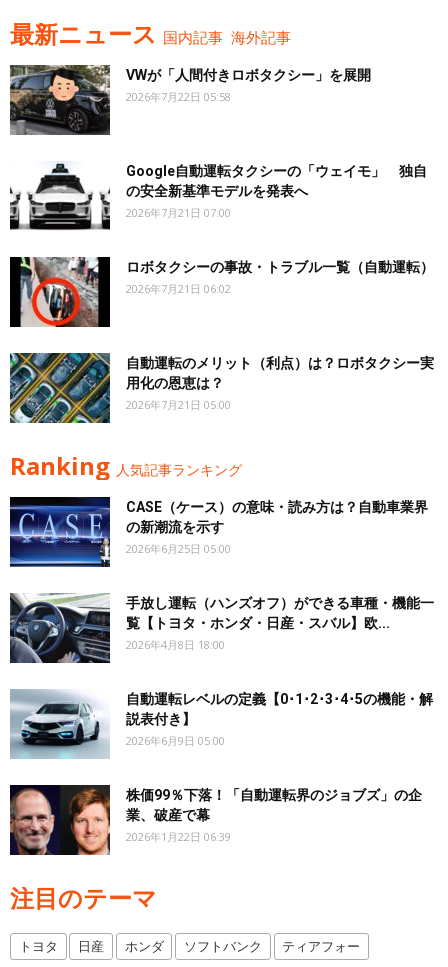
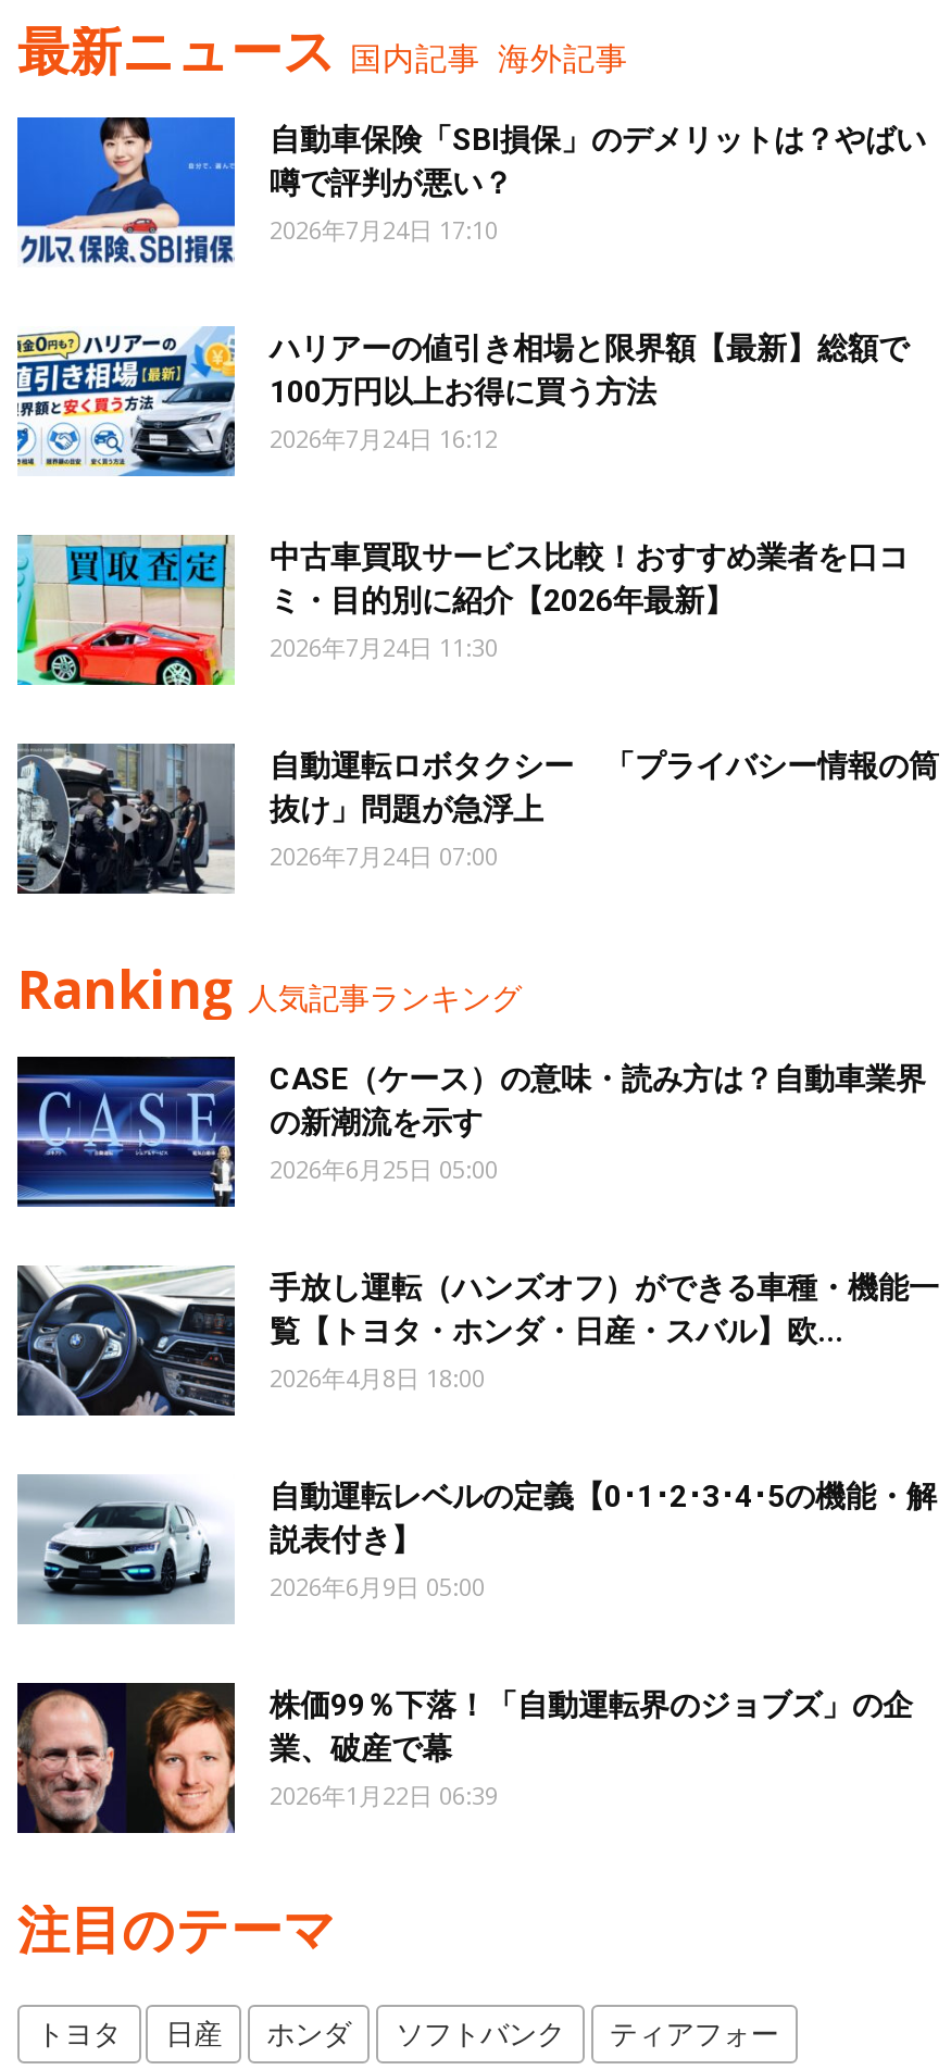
[9,64,371,136] [image] | VWが「人間付きロボタクシー」を展開 | 2026年7月22日 05:58 -> [15,115,926,270] [image] | 自動車保険「SBI損保」のデメリットは？やばい | 噂で評判が悪い？ | 2026年7月24日 17:10
[9,162,427,231] [image] | Google自動運転タクシーの「ウェイモ」 独自 | の安全新基準モデルを発表へ | 2026年7月21日 07:00 -> [15,324,909,478] [image] | ハリアーの値引き相場と限界額【最新】総額で | 100万円以上お得に買う方法 | 2026年7月24日 16:12
[9,256,434,328] [image] | ロボタクシーの事故・トラブル一覧（自動運転） | 2026年7月21日 06:02 -> [15,535,909,687] [image] | 中古車買取サービス比較！おすすめ業者を口コ | ミ・目的別に紹介【2026年最新】 | 2026年7月24日 11:30
[9,352,434,424] [image] | 自動運転のメリット（利点）は？ロボタクシー実 | 用化の恩恵は？ | 2026年7月21日 05:00 -> [17,741,939,896] [image] | 自動運転ロボタクシー 「プライバシー情報の筒 | 抜け」問題が急浮上 | 2026年7月24日 07:00

